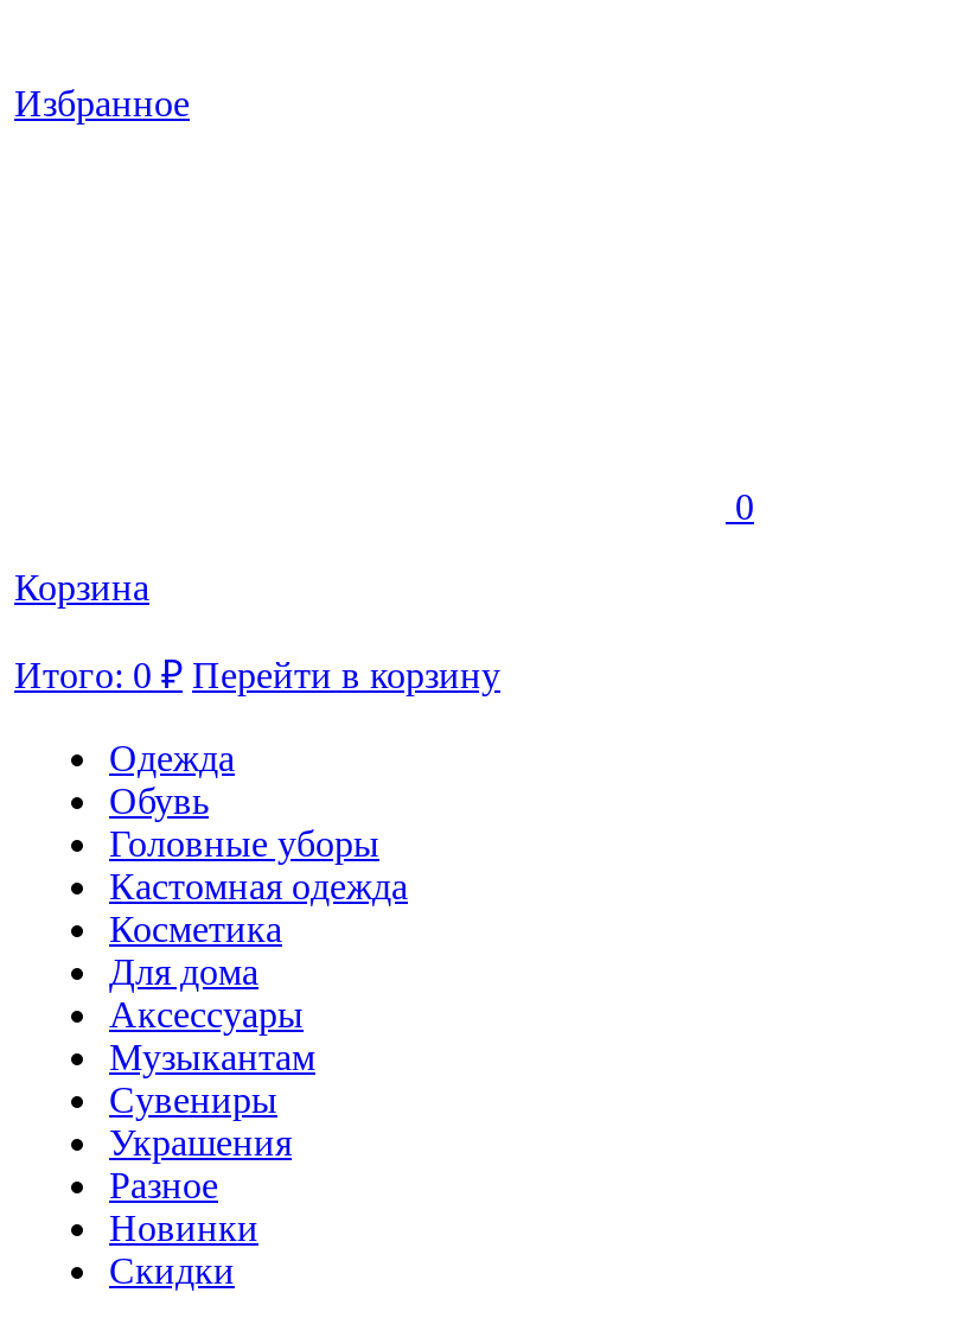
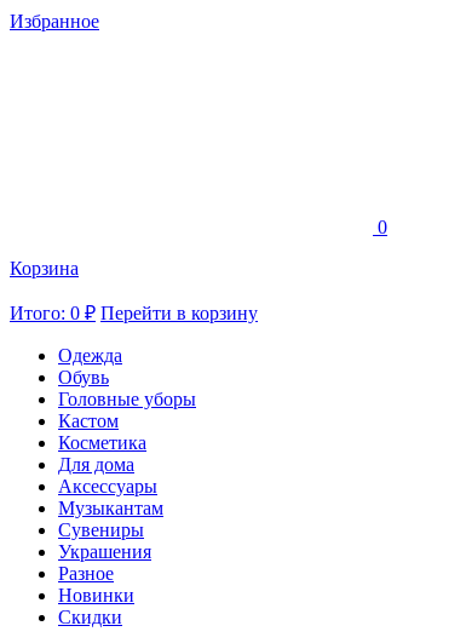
[109,866,408,906] Кастомная одежда -> [58,411,119,431] Кастом

